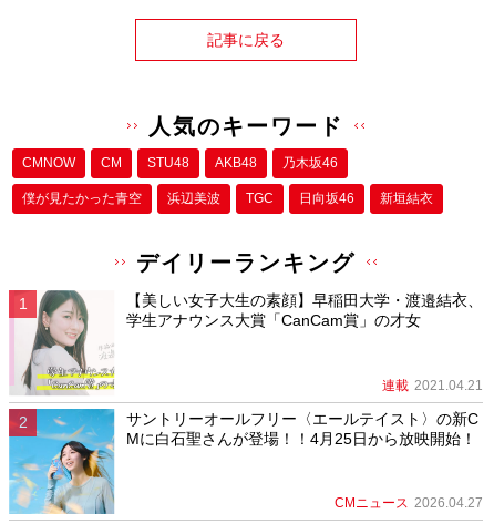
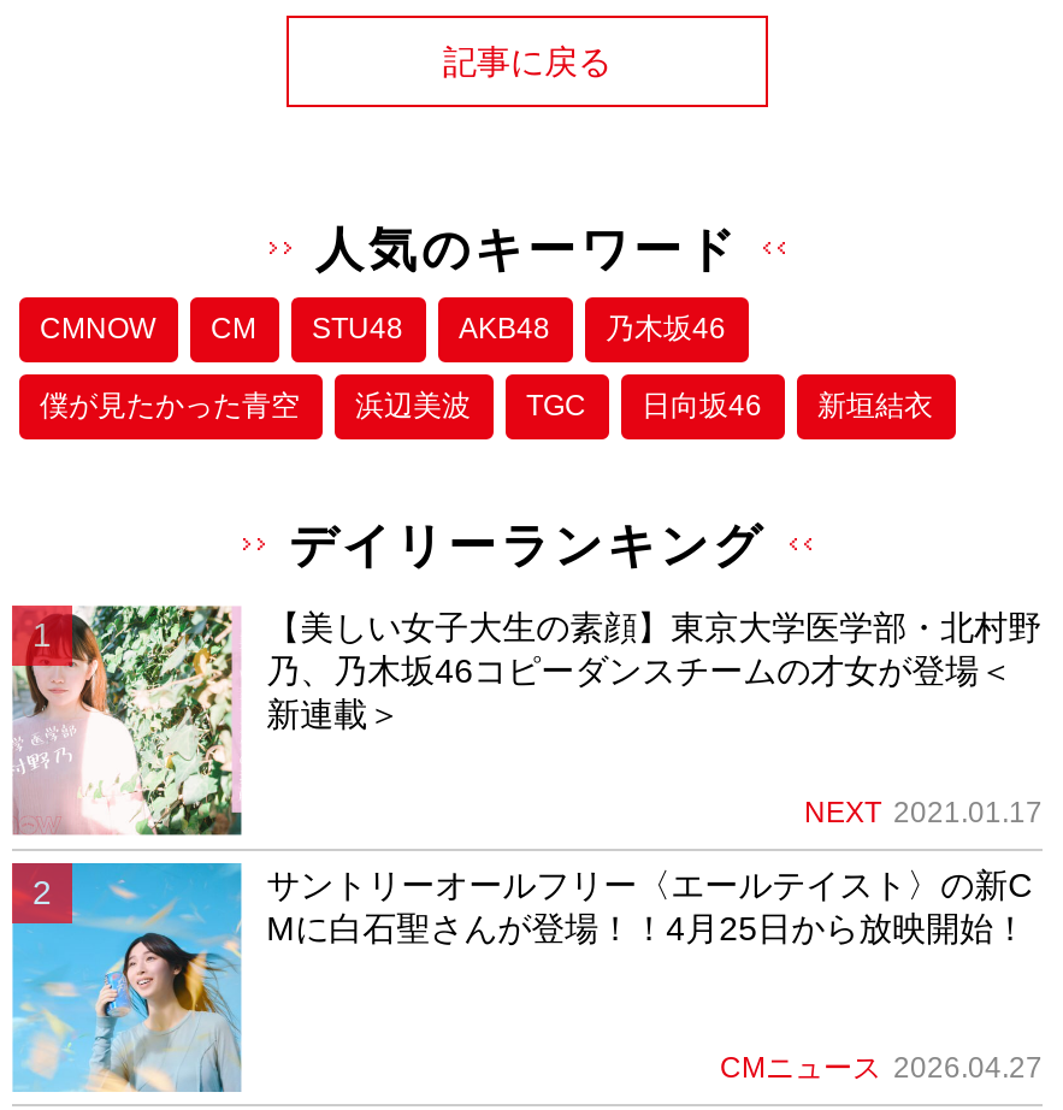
[10,290,482,395] [image] | 【美しい女子大生の素顔】早稲田大学・渡邉結衣、 | 学生アナウンス大賞「CanCam賞」の才女 -> [12,603,1042,837] [image] | 【美しい女子大生の素顔】東京大学医学部・北村野 | 乃、乃木坂46コピーダンスチームの才女が登場＜ | 新連載＞
[382,377,483,393] 連載 2021.04.21 -> [804,795,1043,828] NEXT 2021.01.17

